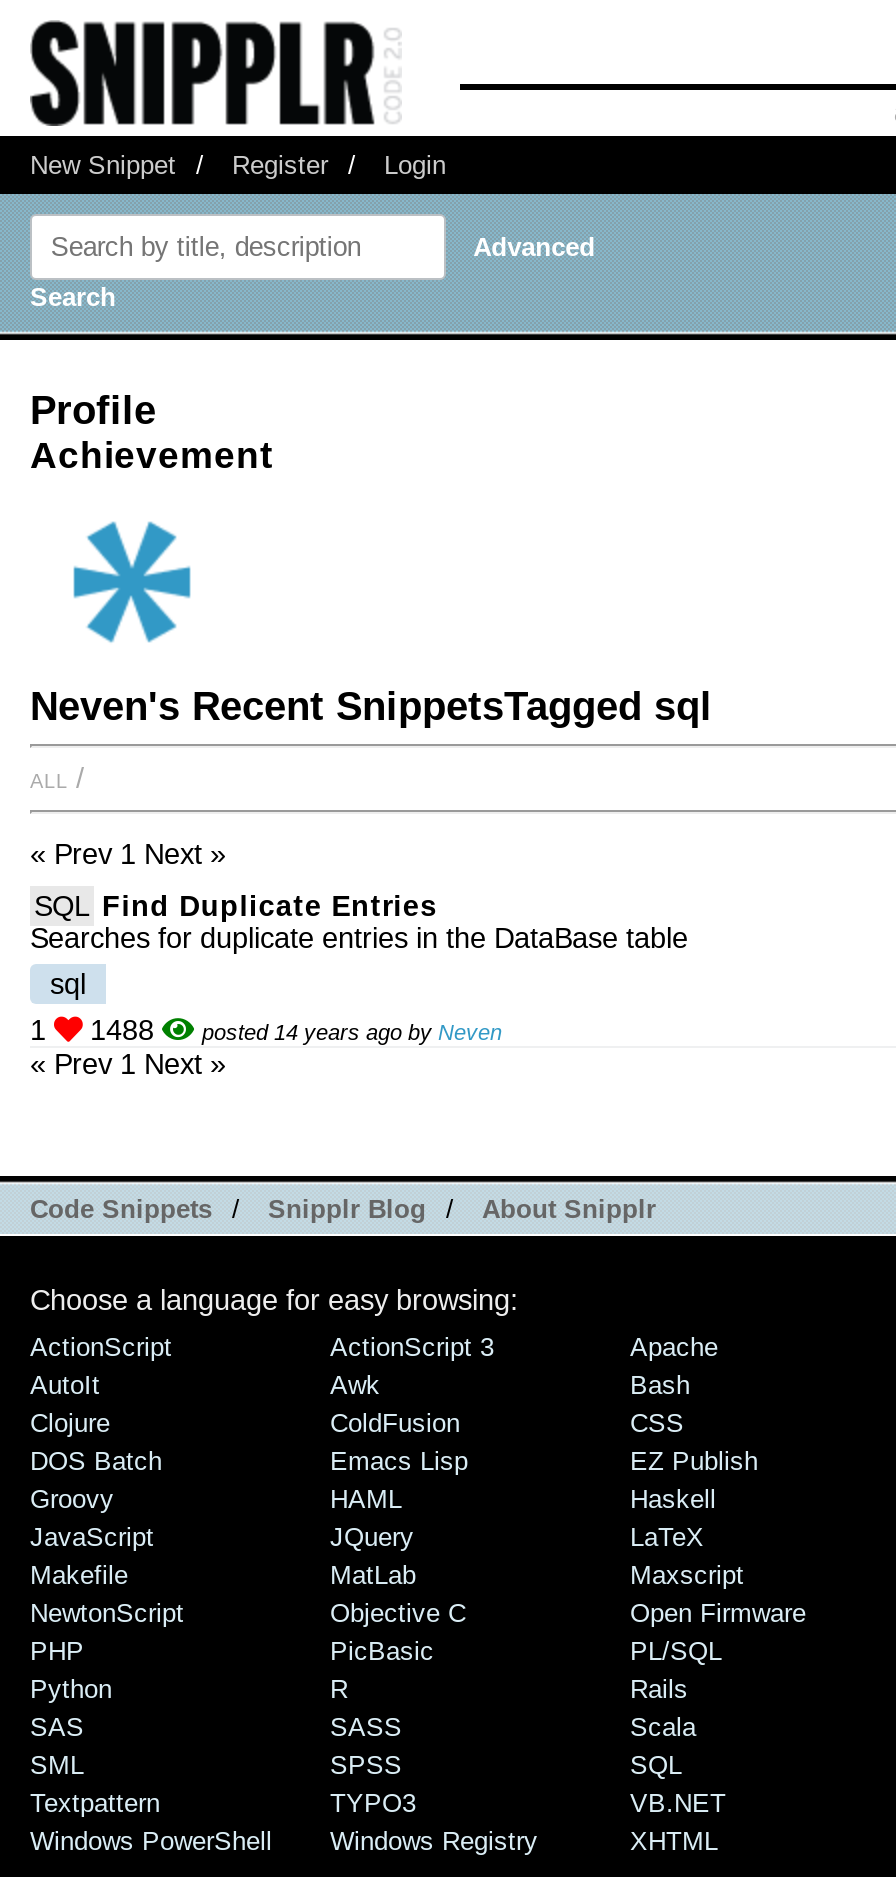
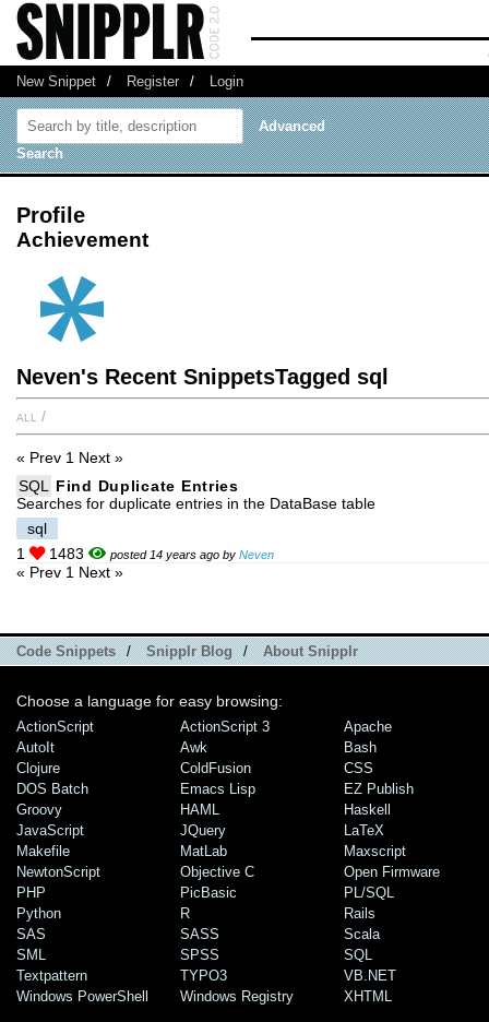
[30,1013,502,1045] 1 1488 posted 14 years ago by Neven -> [16,544,274,562] 1 1483 posted 14 years ago by Neven

